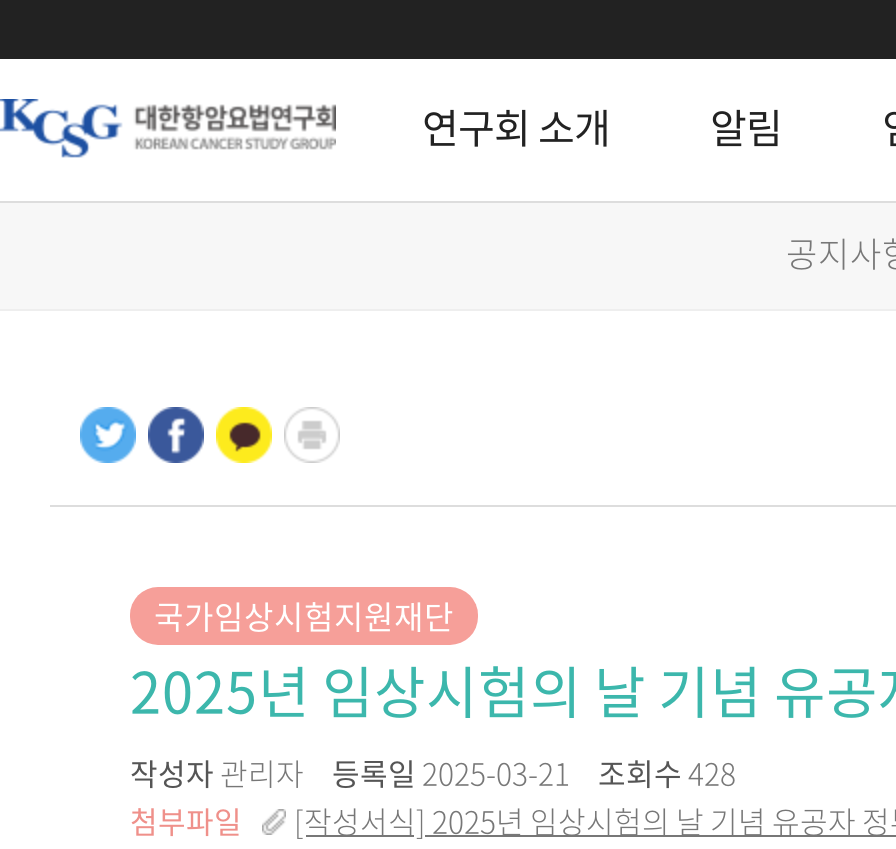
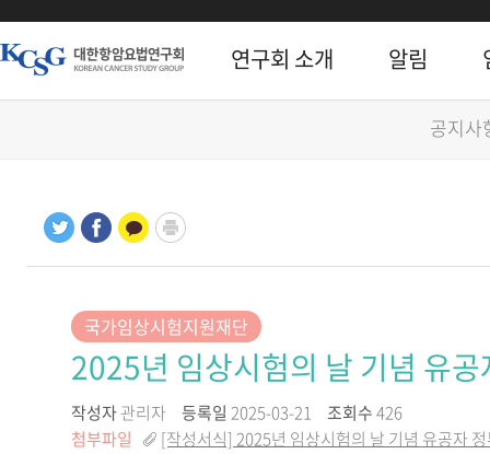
[130,751,736,795] 작성자 관리자 등록일 2025-03-21 조회수 428 -> [71,400,402,424] 작성자 관리자 등록일 2025-03-21 조회수 426

